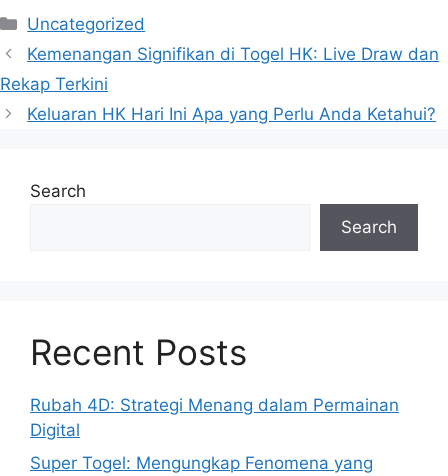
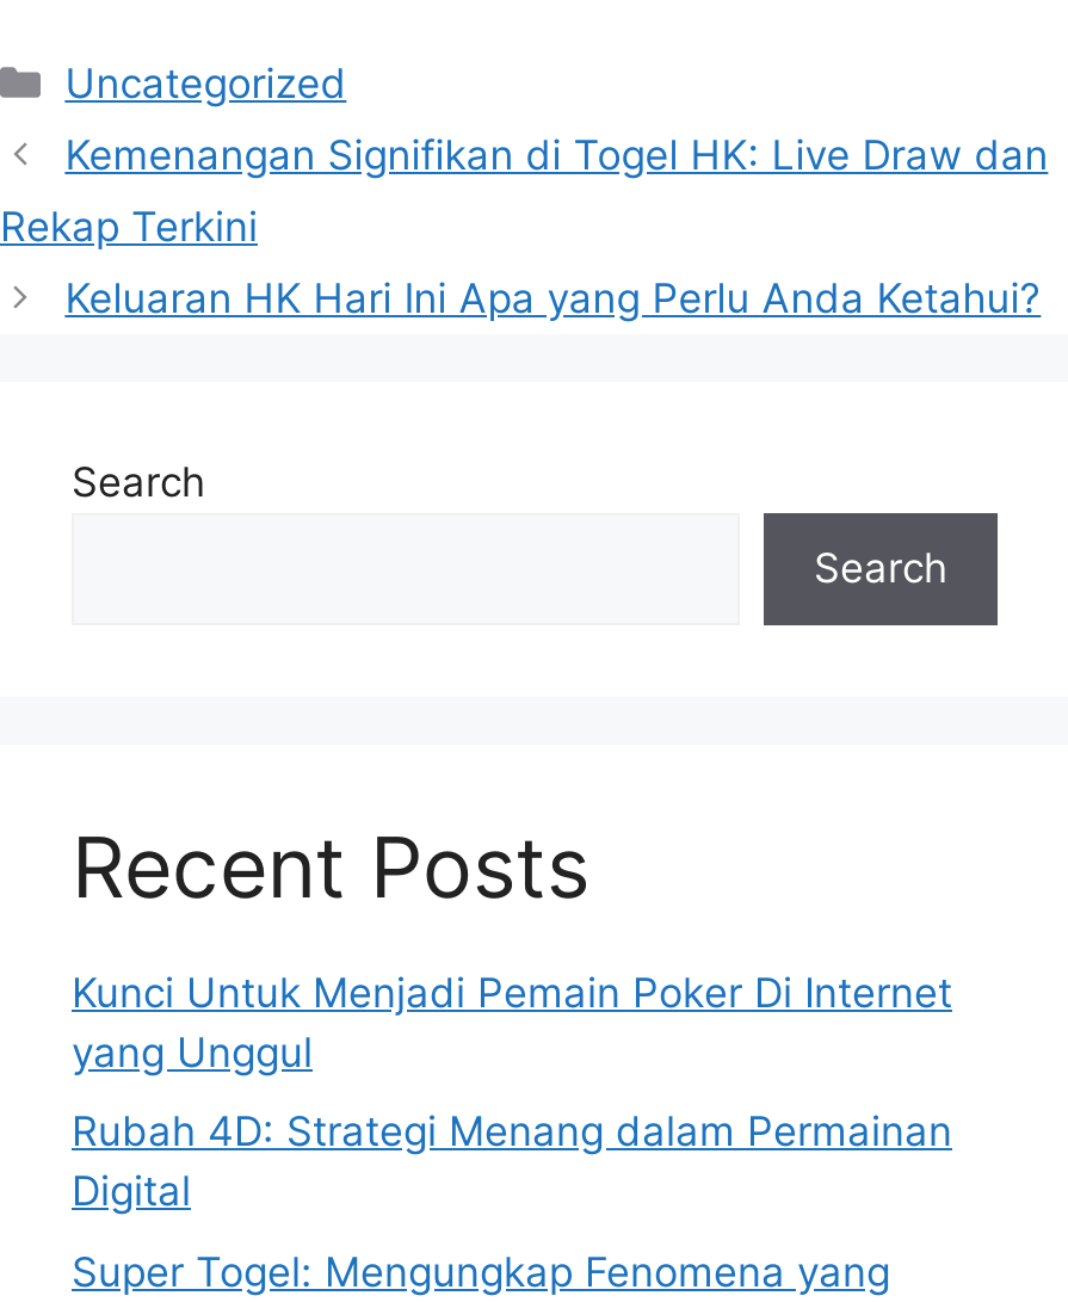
none -> [72,968,952,1075] Kunci Untuk Menjadi Pemain Poker Di Internet | yang Unggul

